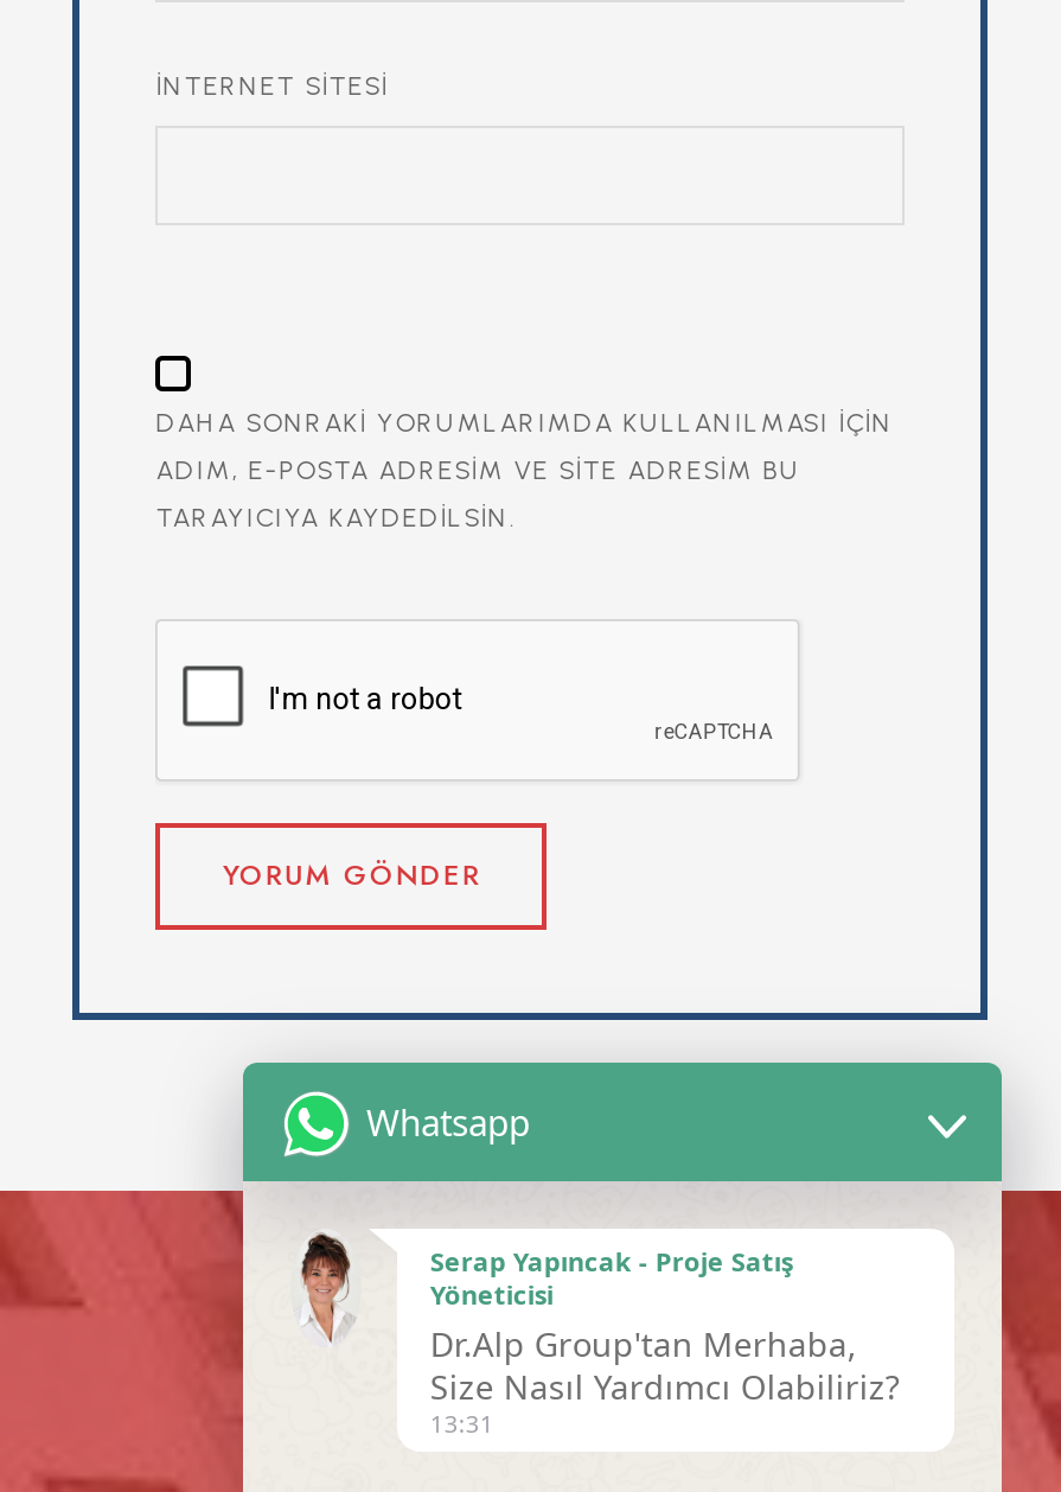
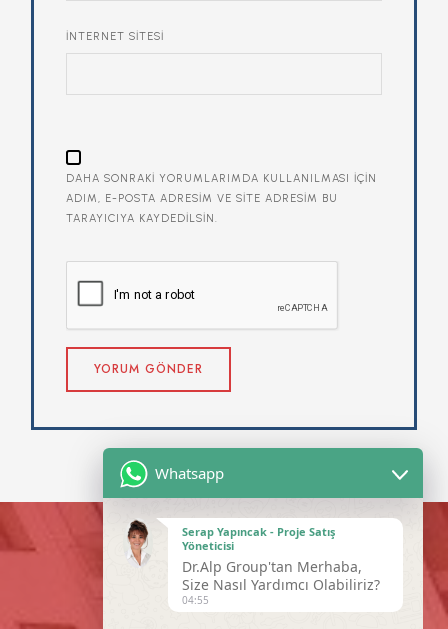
[430,1407,494,1440] 13:31 -> [182,593,209,607] 04:55

